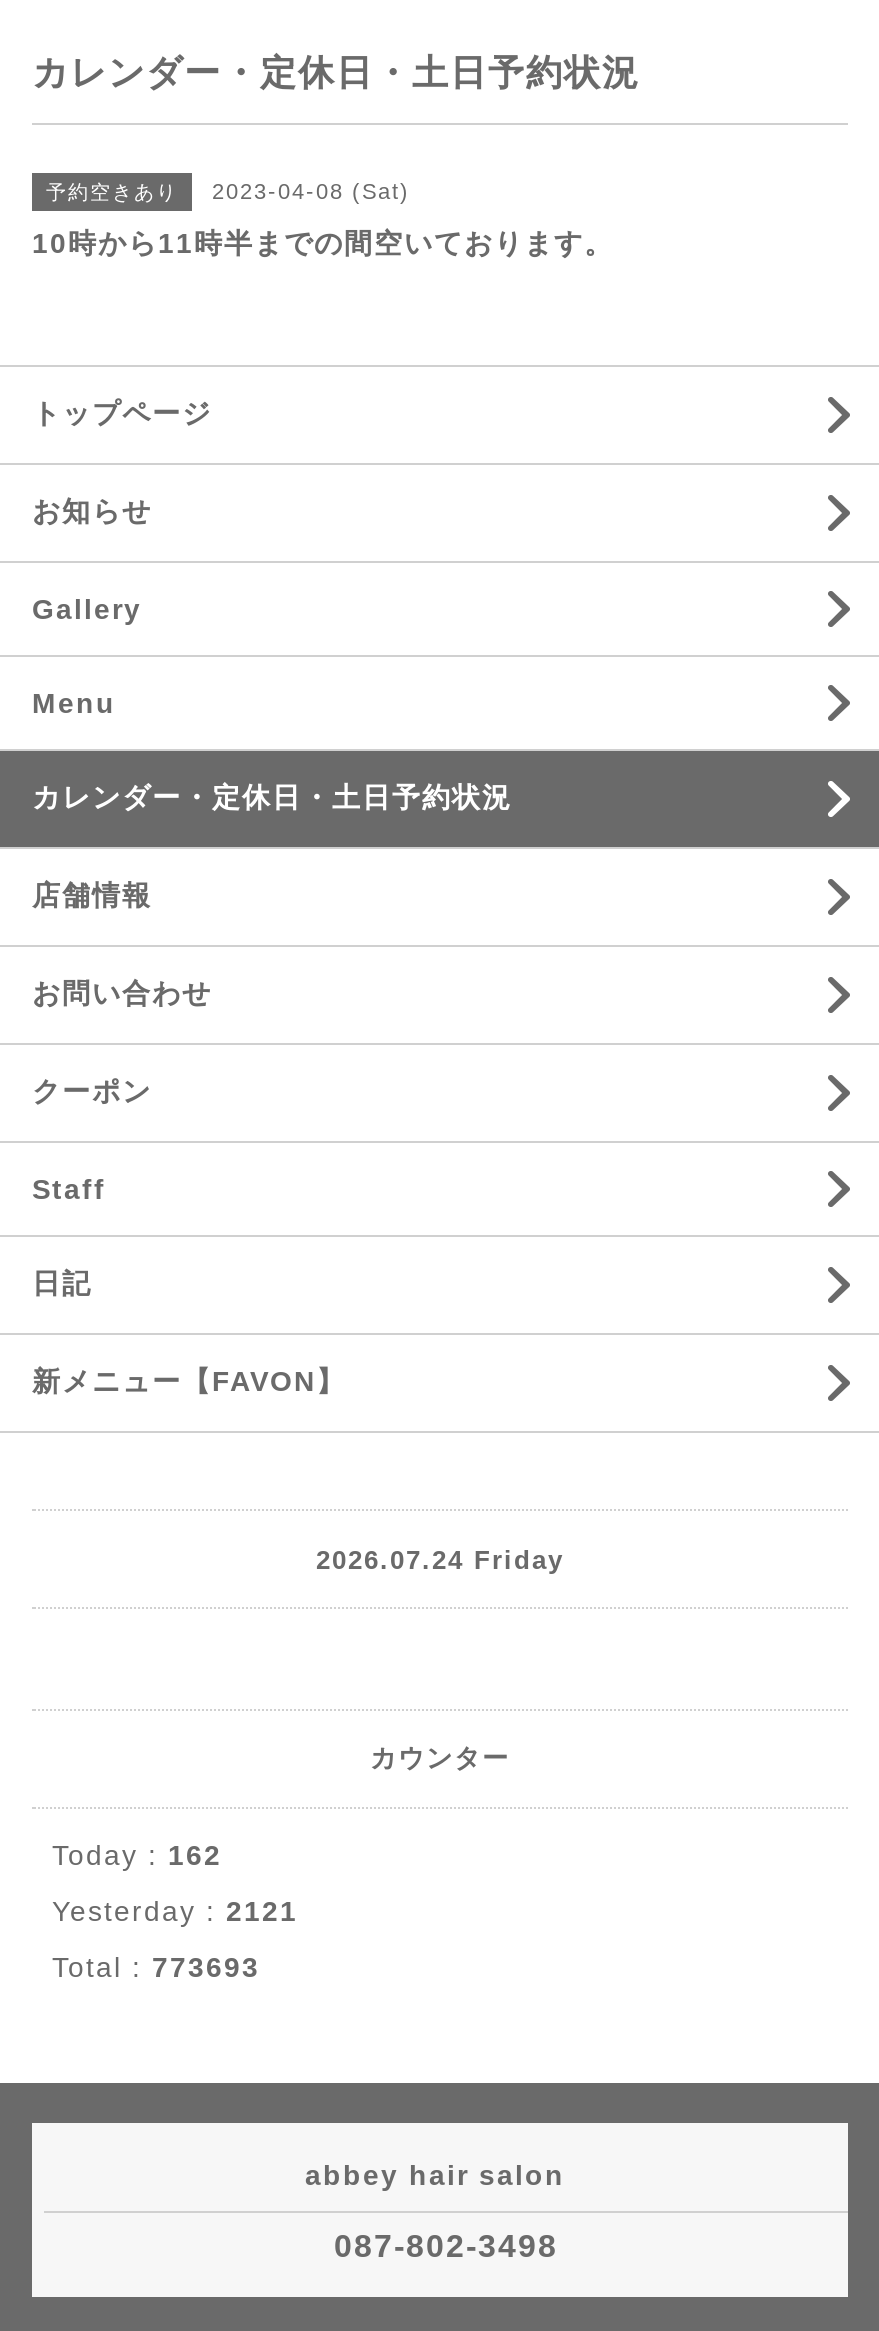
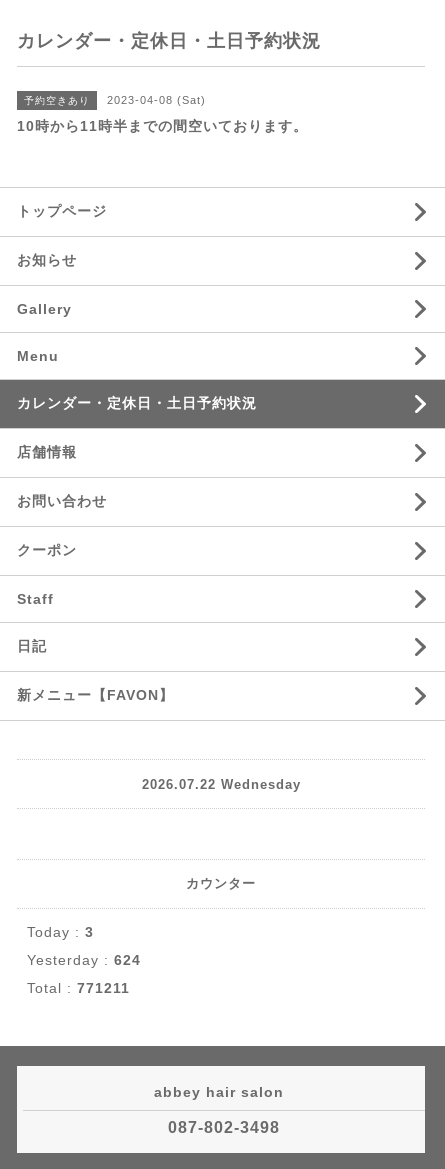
[316,1544,564,1574] 2026.07.24 Friday -> [141,776,300,791] 2026.07.22 Wednesday
[52,1839,222,1871] Today : 162 -> [27,924,94,940] Today : 3
[52,1895,298,1927] Yesterday : 2121 -> [27,952,141,968] Yesterday : 624
[52,1951,260,1983] Total : 773693 -> [27,980,130,996] Total : 771211

